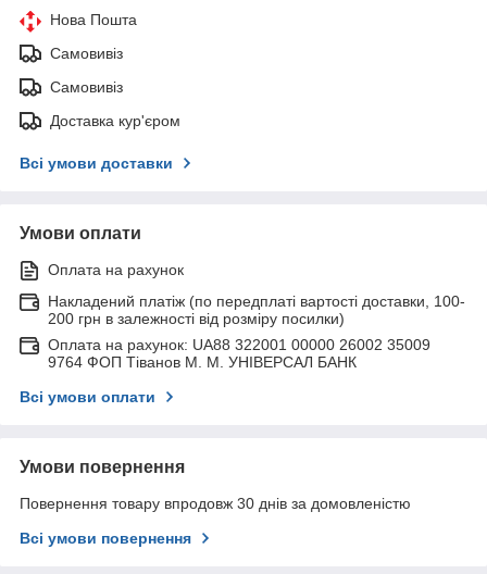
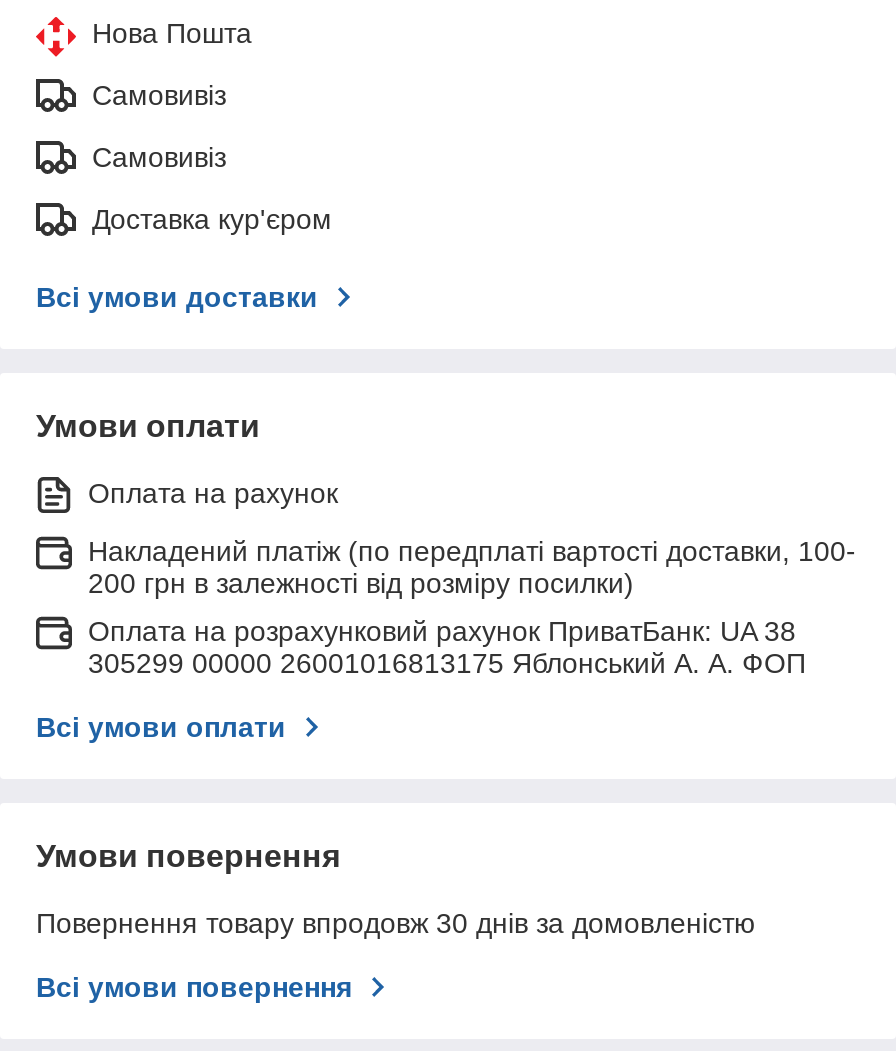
[48,336,430,370] Оплата на рахунок: UA88 322001 00000 26002 35009 | 9764 ФОП Тіванов М. М. УНІВЕРСАЛ БАНК -> [88,615,806,679] Оплата на розрахунковий рахунок ПриватБанк: UA 38 | 305299 00000 26001016813175 Яблонський А. А. ФОП

